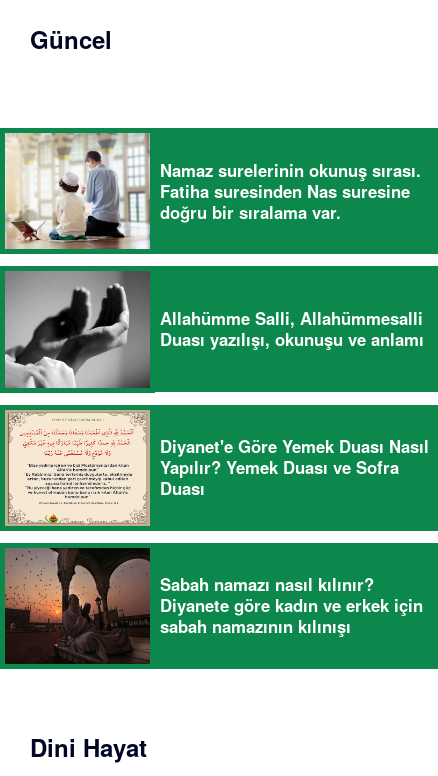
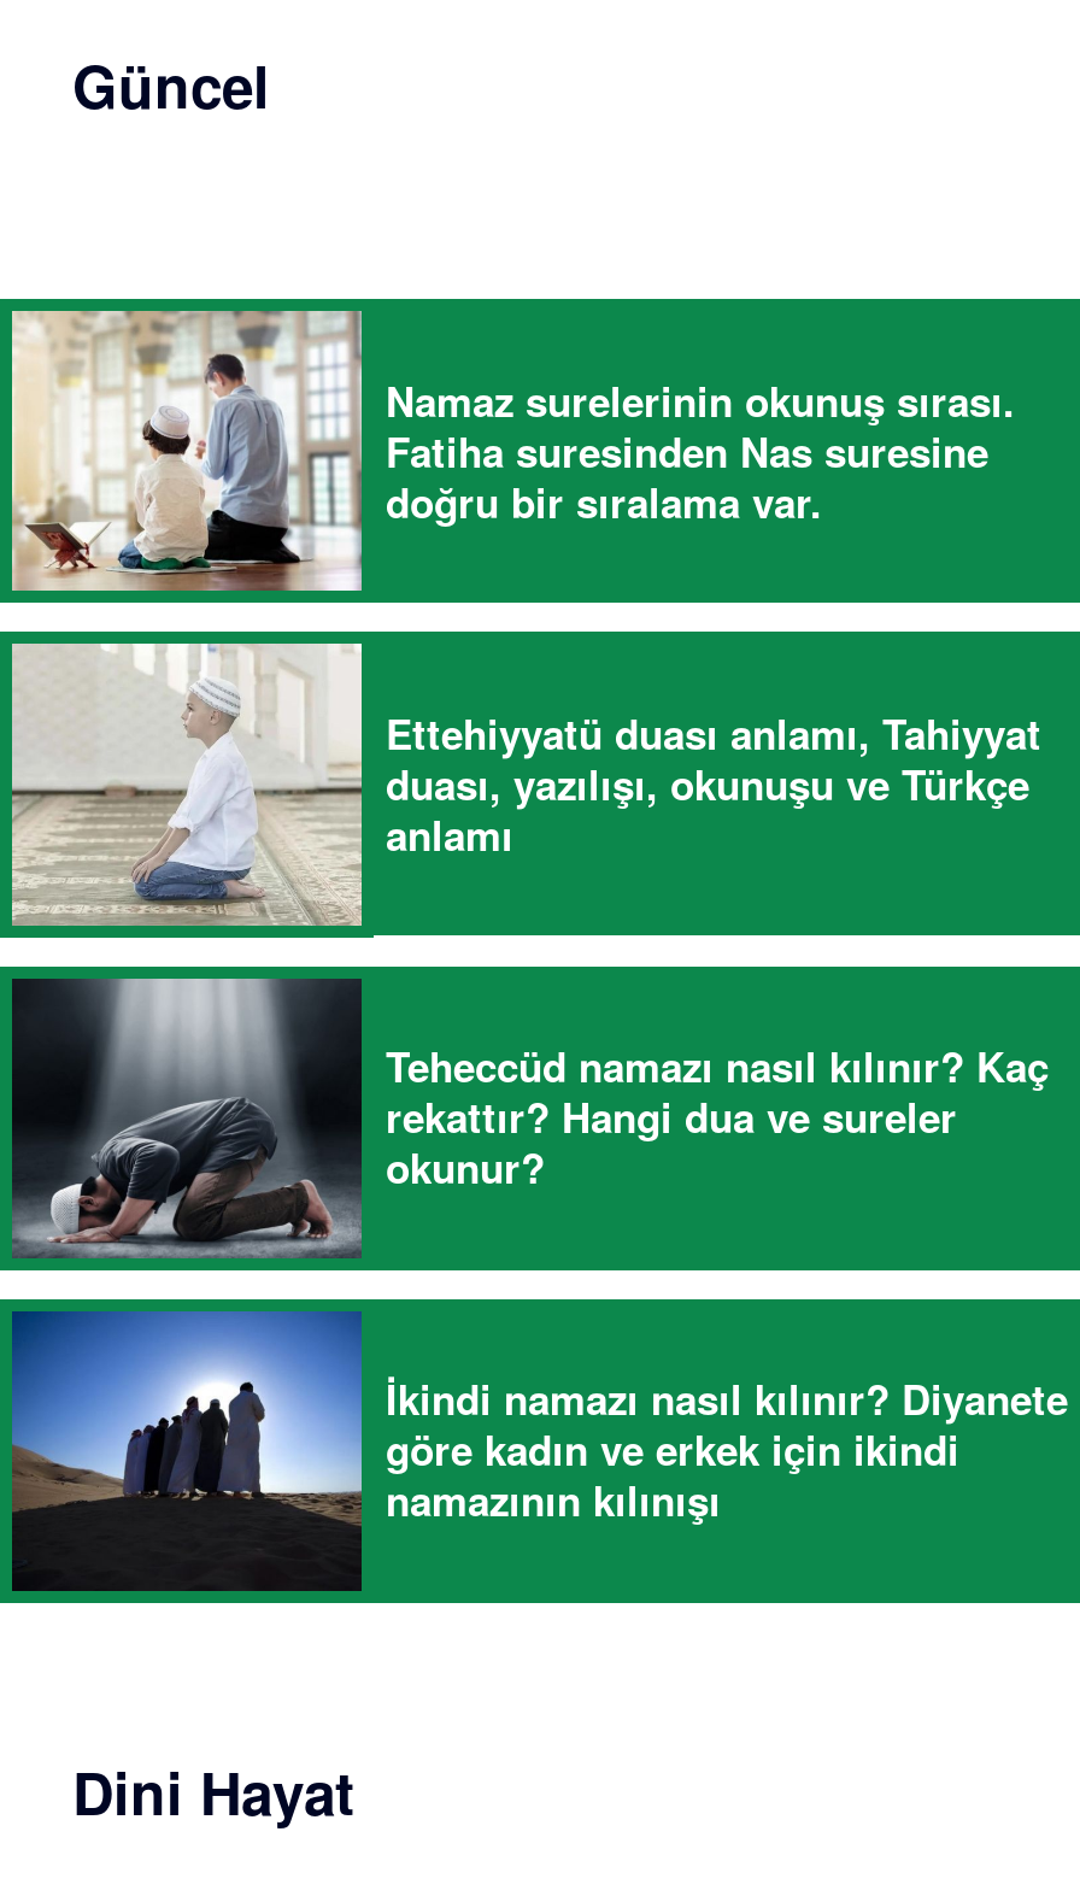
[5,271,424,388] [image] | Allahümme Salli, Allahümmesalli | Duası yazılışı, okunuşu ve anlamı -> [12,641,1041,928] [image] | Ettehiyyatü duası anlamı, Tahiyyat | duası, yazılışı, okunuşu ve Türkçe | anlamı
[4,409,429,527] [image] | Diyanet'e Göre Yemek Duası Nasıl | Yapılır? Yemek Duası ve Sofra | Duası -> [10,976,1049,1258] [image] | Teheccüd namazı nasıl kılınır? Kaç | rekattır? Hangi dua ve sureler | okunur?
[4,547,423,663] [image] | Sabah namazı nasıl kılınır? | Diyanete göre kadın ve erkek için | sabah namazının kılınışı -> [10,1309,1068,1589] [image] | İkindi namazı nasıl kılınır? Diyanete | göre kadın ve erkek için ikindi | namazının kılınışı

